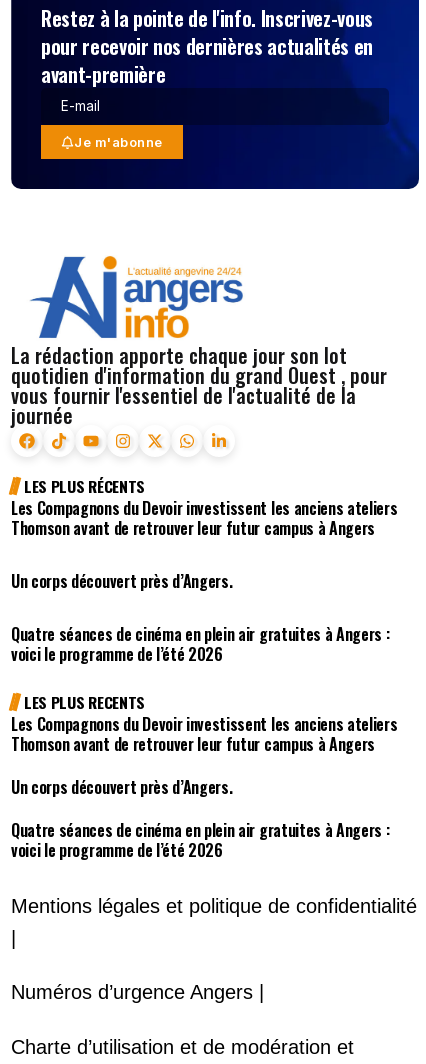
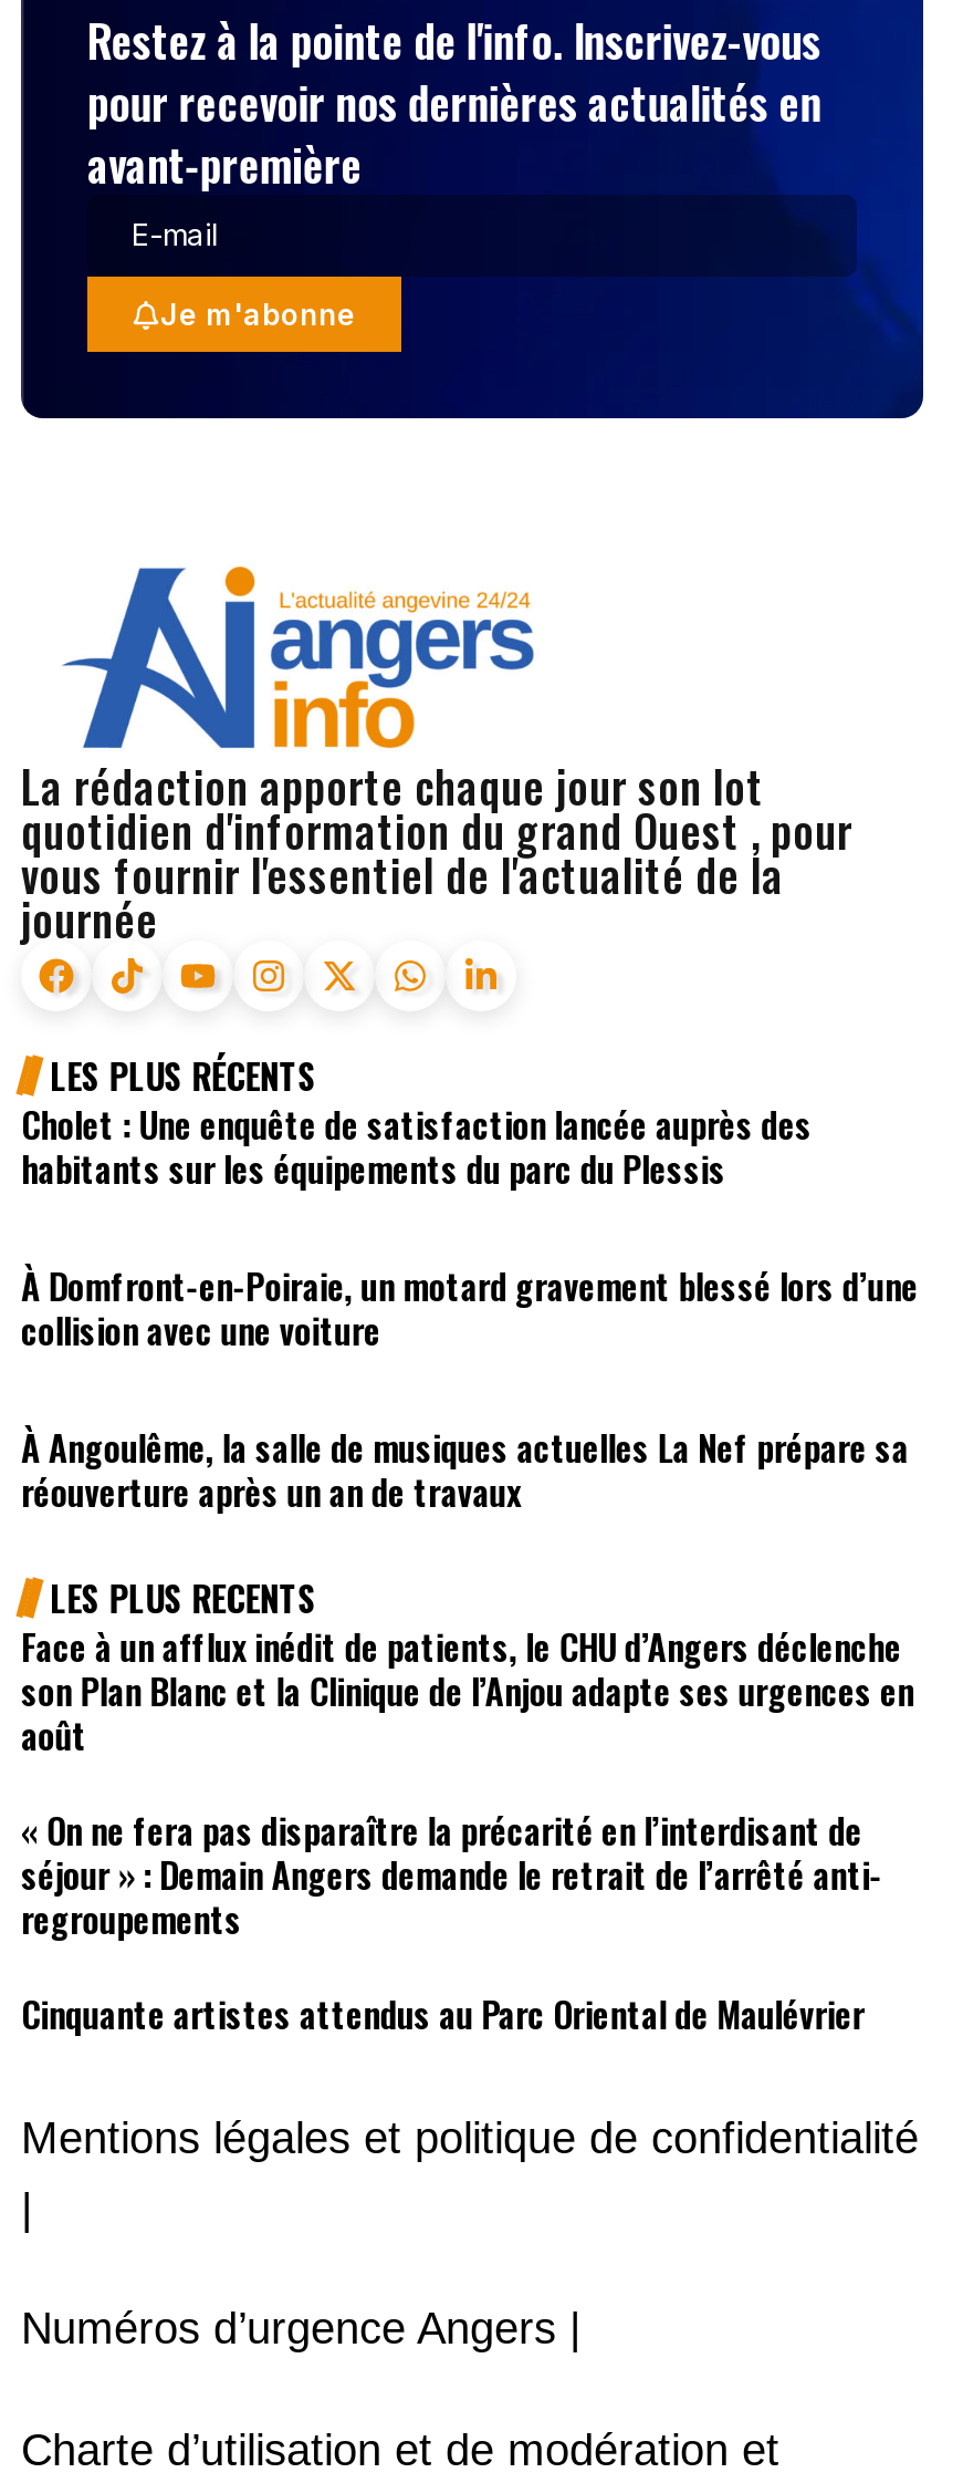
[11,496,397,540] Les Compagnons du Devoir investissent les anciens ateliers | Thomson avant de retrouver leur futur campus à Angers -> [21,1098,812,1195] Cholet : Une enquête de satisfaction lancée auprès des | habitants sur les équipements du parc du Plessis
[11,569,232,593] Un corps découvert près d’Angers. -> [21,1259,918,1356] À Domfront-en-Poiraie, un motard gravement blessé lors d’une | collision avec une voiture
[11,622,389,666] Quatre séances de cinéma en plein air gratuites à Angers : | voici le programme de l’été 2026 -> [21,1420,909,1517] À Angoulême, la salle de musiques actuelles La Nef prépare sa | réouverture après un an de travaux
[11,712,397,756] Les Compagnons du Devoir investissent les anciens ateliers | Thomson avant de retrouver leur futur campus à Angers -> [21,1621,914,1762] Face à un afflux inédit de patients, le CHU d’Angers déclenche | son Plan Blanc et la Clinique de l’Anjou adapte ses urgences en | août
[11,775,232,799] Un corps découvert près d’Angers. -> [21,1804,882,1945] « On ne fera pas disparaître la précarité en l’interdisant de | séjour » : Demain Angers demande le retrait de l’arrêté anti- | regroupements
[11,818,389,862] Quatre séances de cinéma en plein air gratuites à Angers : | voici le programme de l’été 2026 -> [21,1987,865,2040] Cinquante artistes attendus au Parc Oriental de Maulévrier

